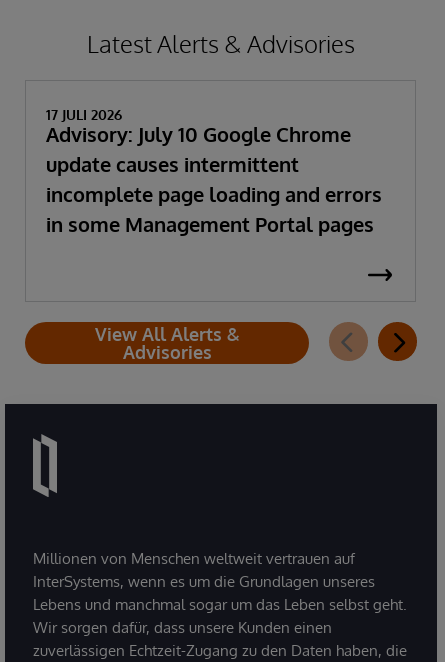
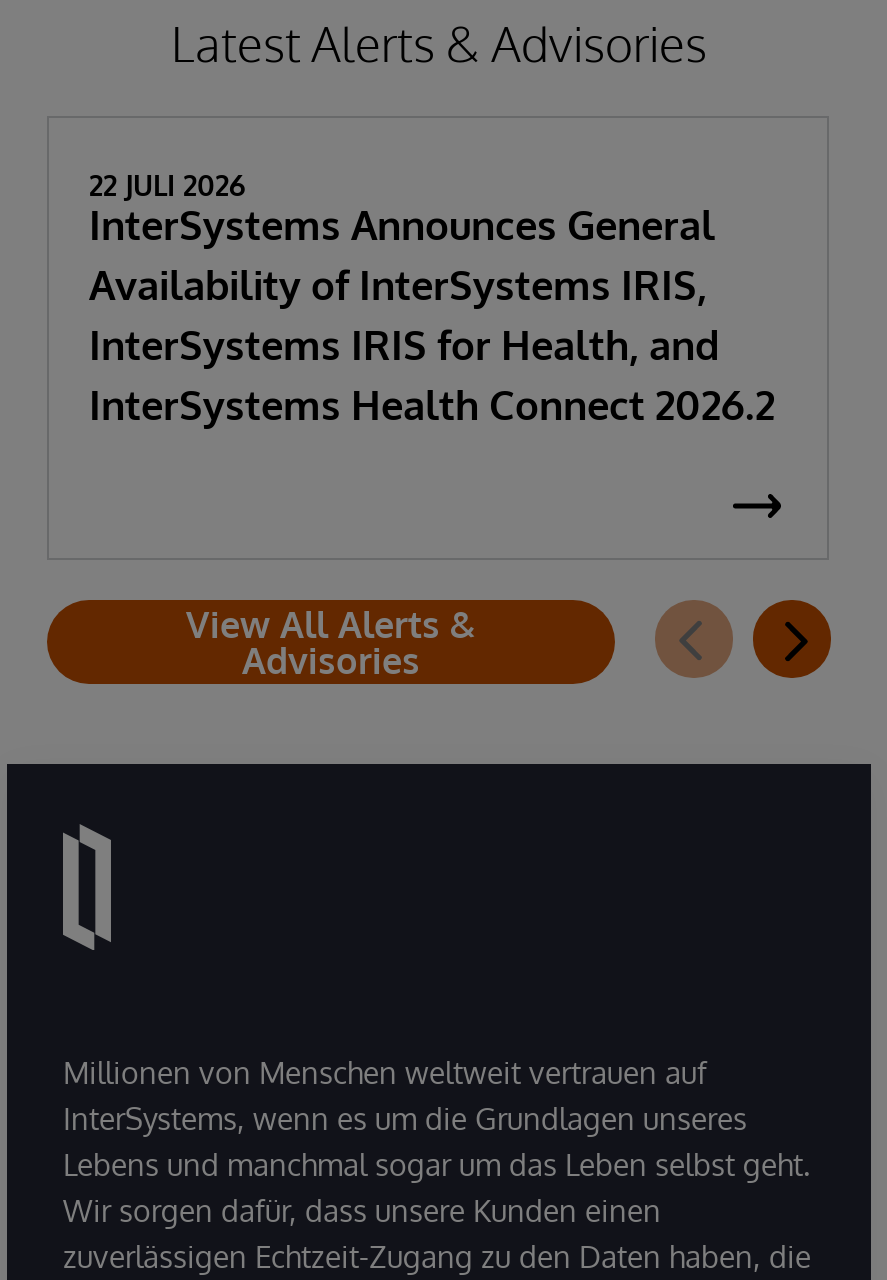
[46,106,382,237] 17 JULI 2026 | Advisory: July 10 Google Chrome | update causes intermittent | incomplete page loading and errors | in some Management Portal pages -> [89,168,775,430] 22 JULI 2026 | InterSystems Announces General | Availability of InterSystems IRIS, | InterSystems IRIS for Health, and | InterSystems Health Connect 2026.2

